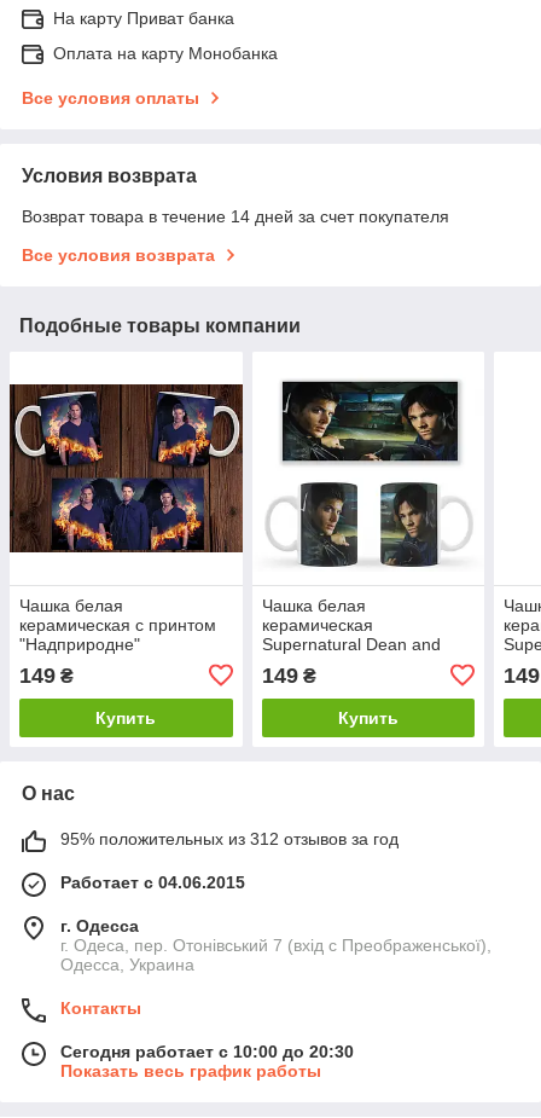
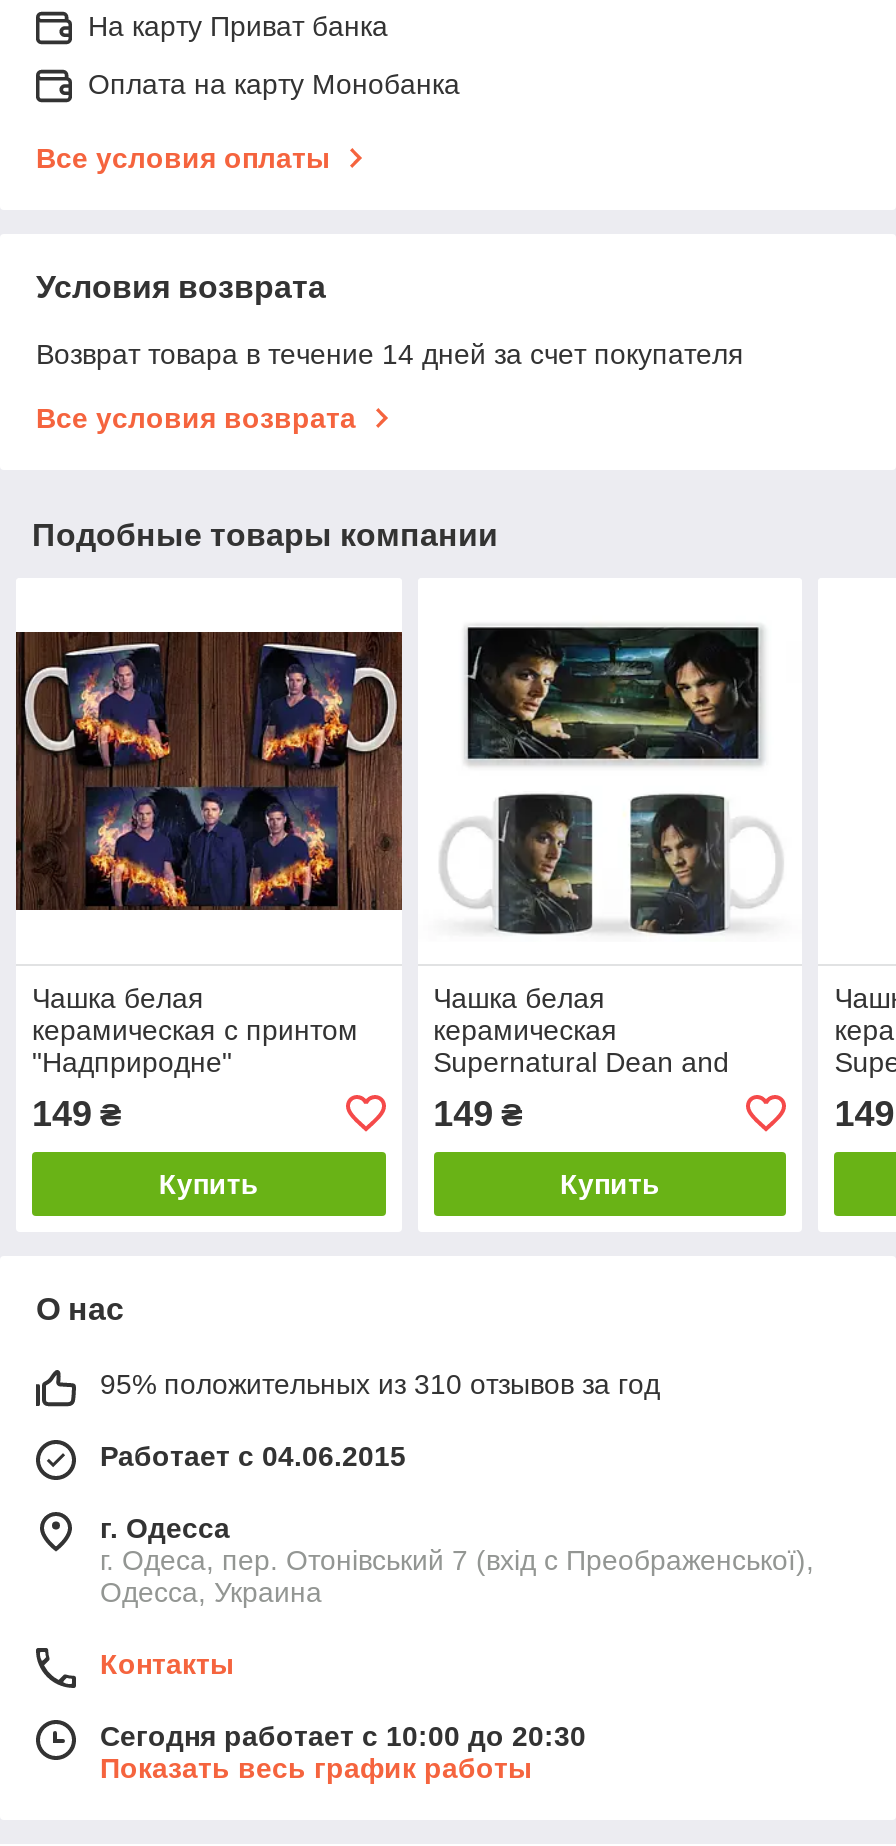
[60,829,399,848] 95% положительных из 312 отзывов за год -> [100,1368,660,1400] 95% положительных из 310 отзывов за год

